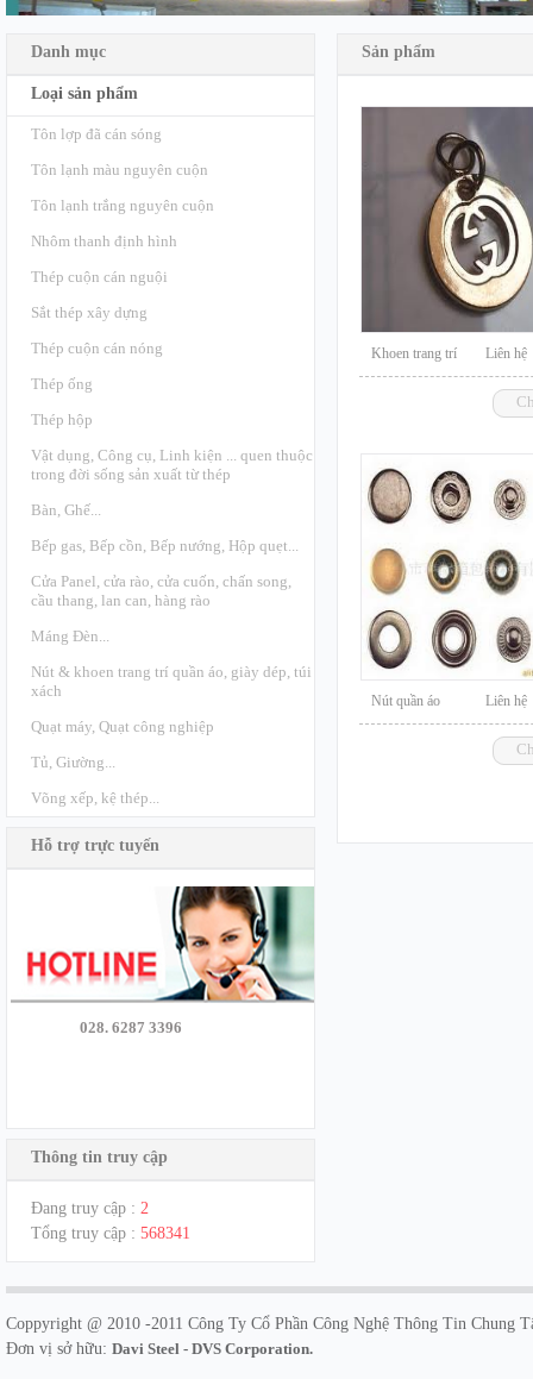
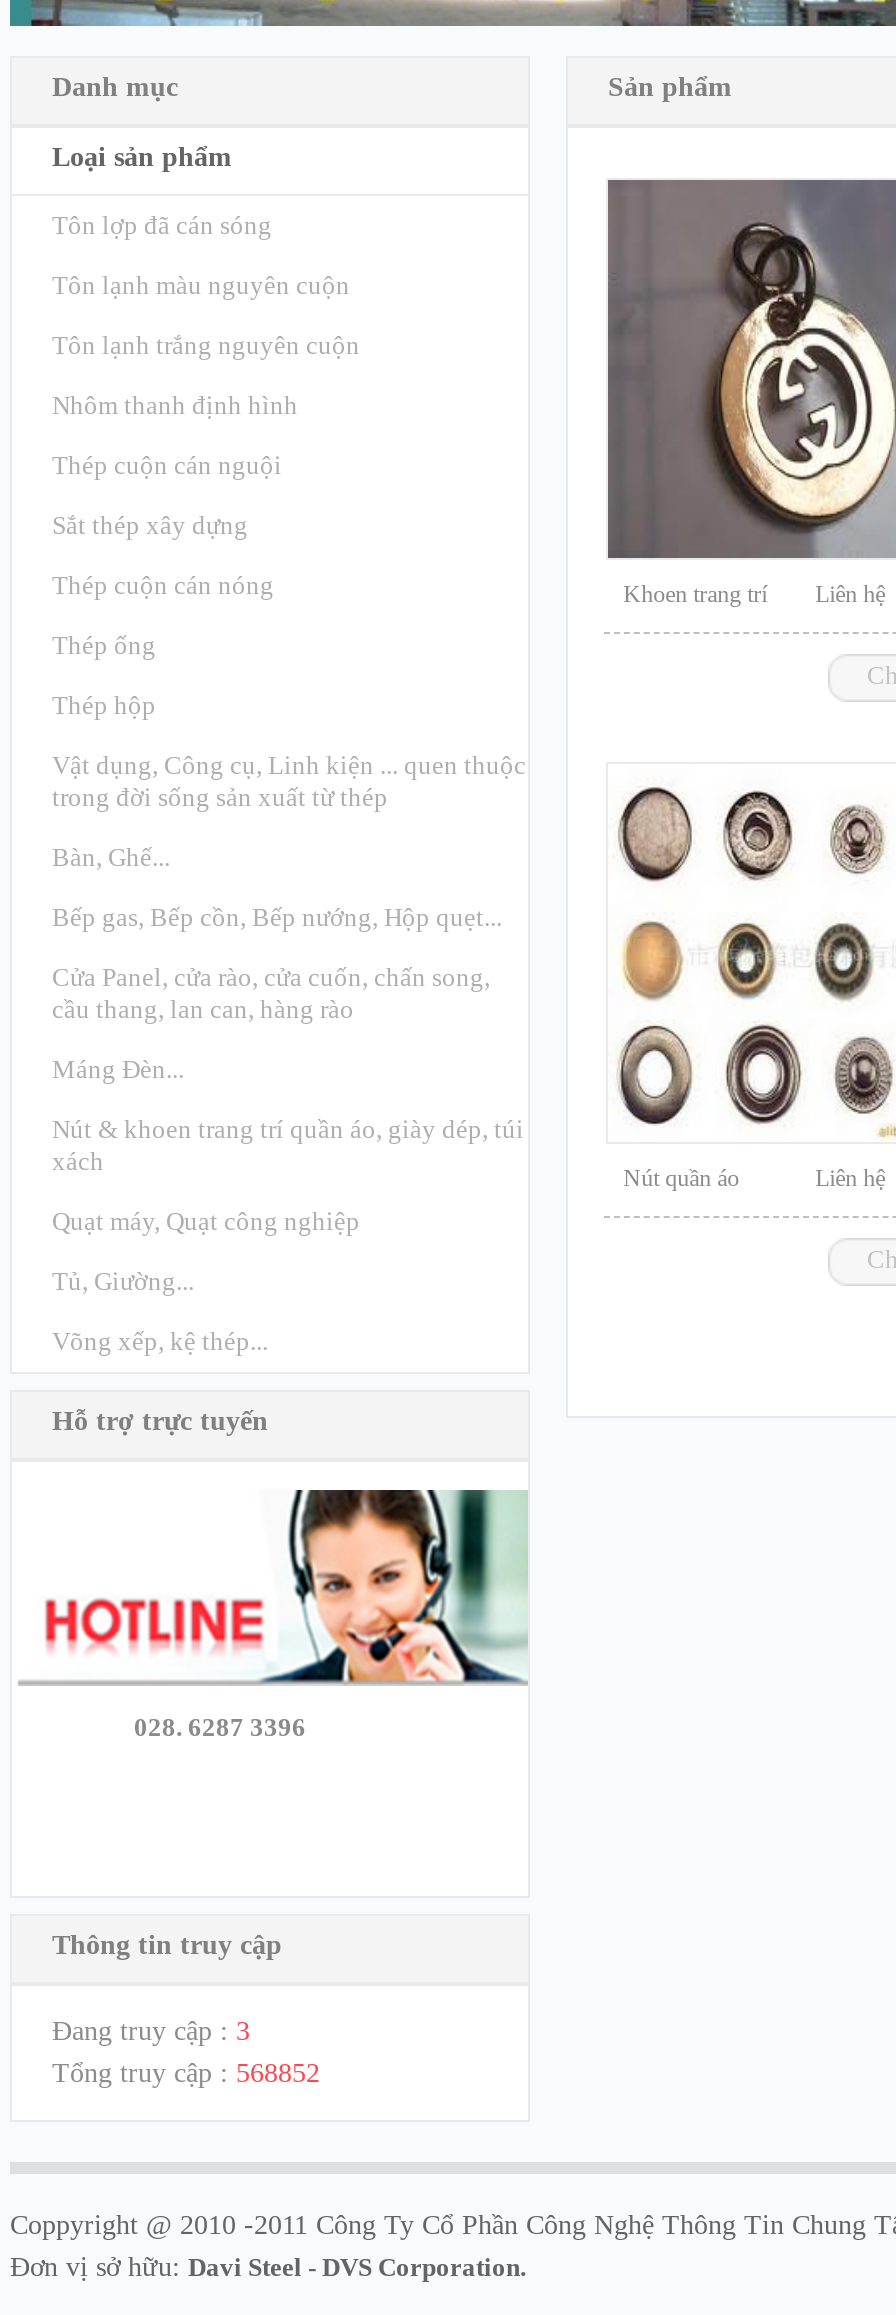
[31,1199,149,1217] Đang truy cập : 2 -> [52,2016,250,2046] Đang truy cập : 3
[31,1224,190,1242] Tổng truy cập : 568341 -> [52,2058,320,2088] Tổng truy cập : 568852

